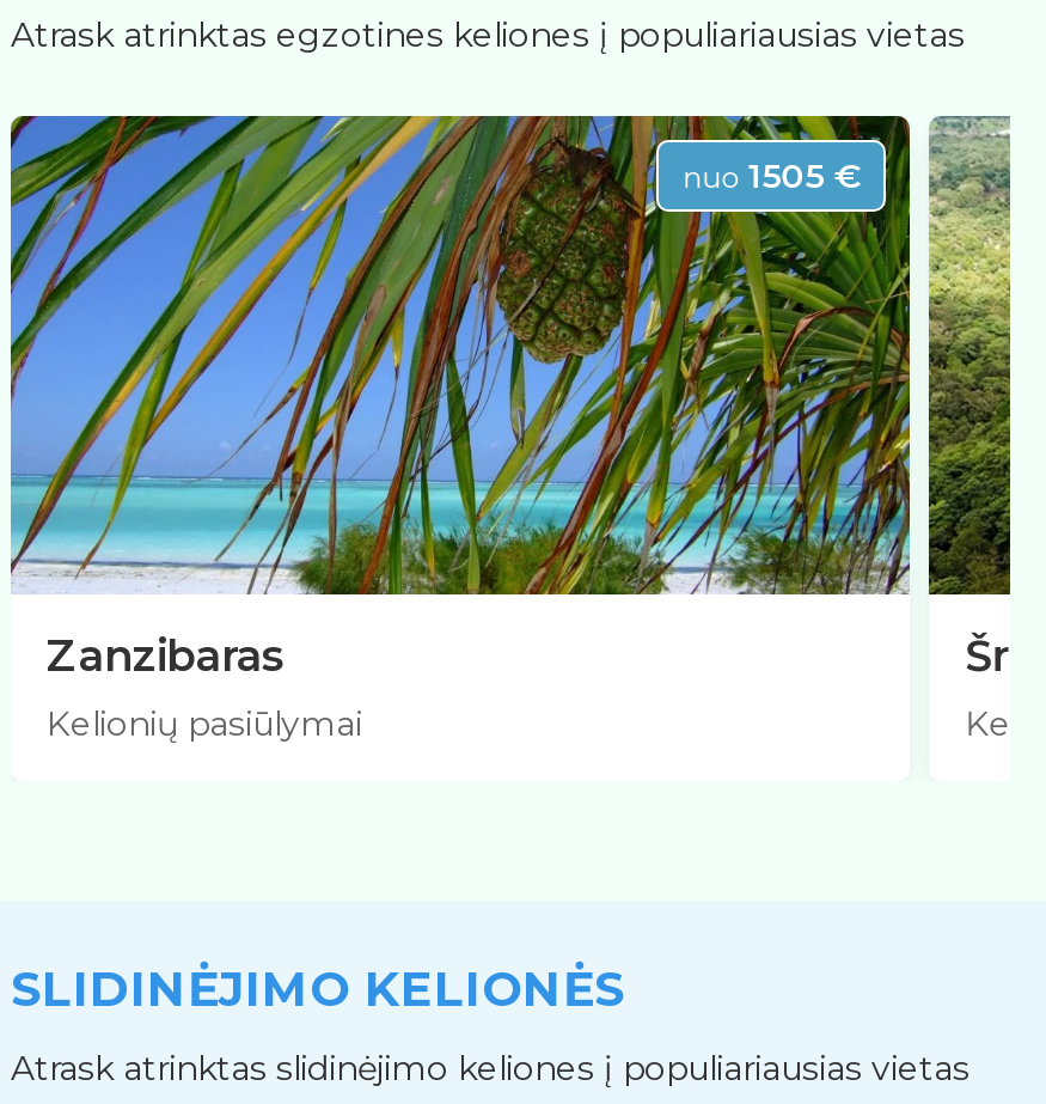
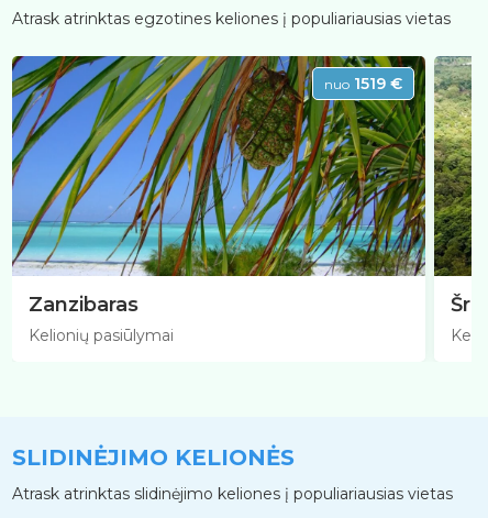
[683,155,860,198] nuo 1505 € -> [324,74,402,94] nuo 1519 €

